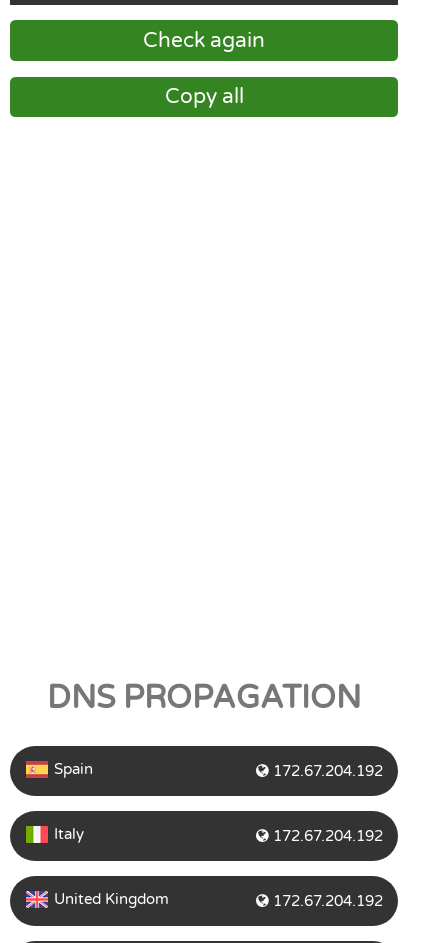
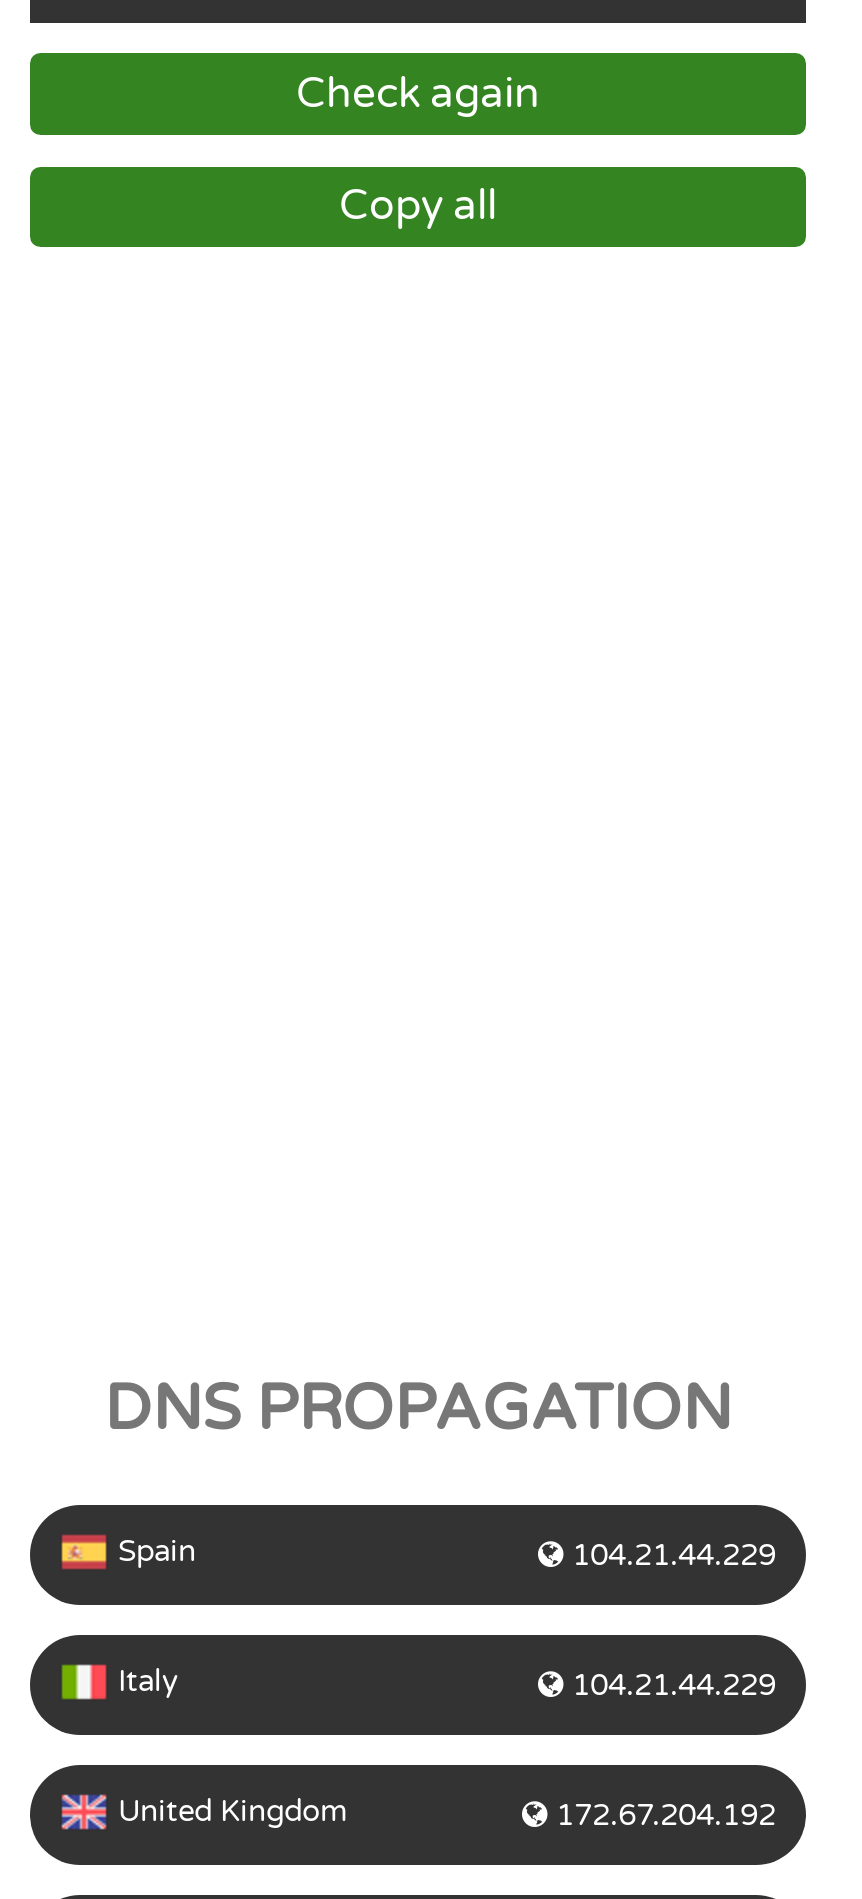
[269,762,383,780] 172.67.204.192 -> [564,1537,776,1573] 104.21.44.229
[269,827,383,845] 172.67.204.192 -> [564,1667,776,1703] 104.21.44.229

